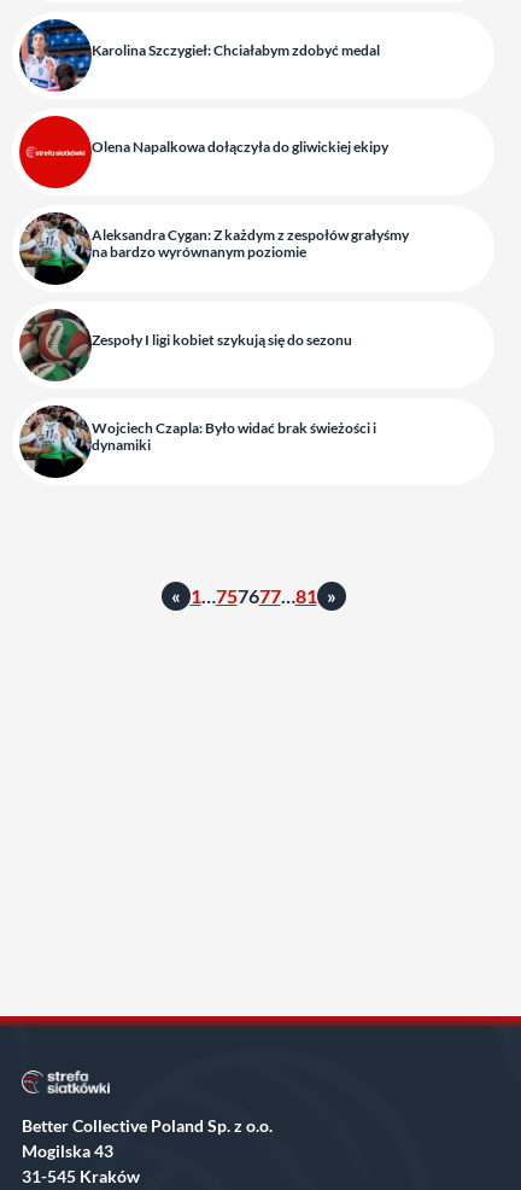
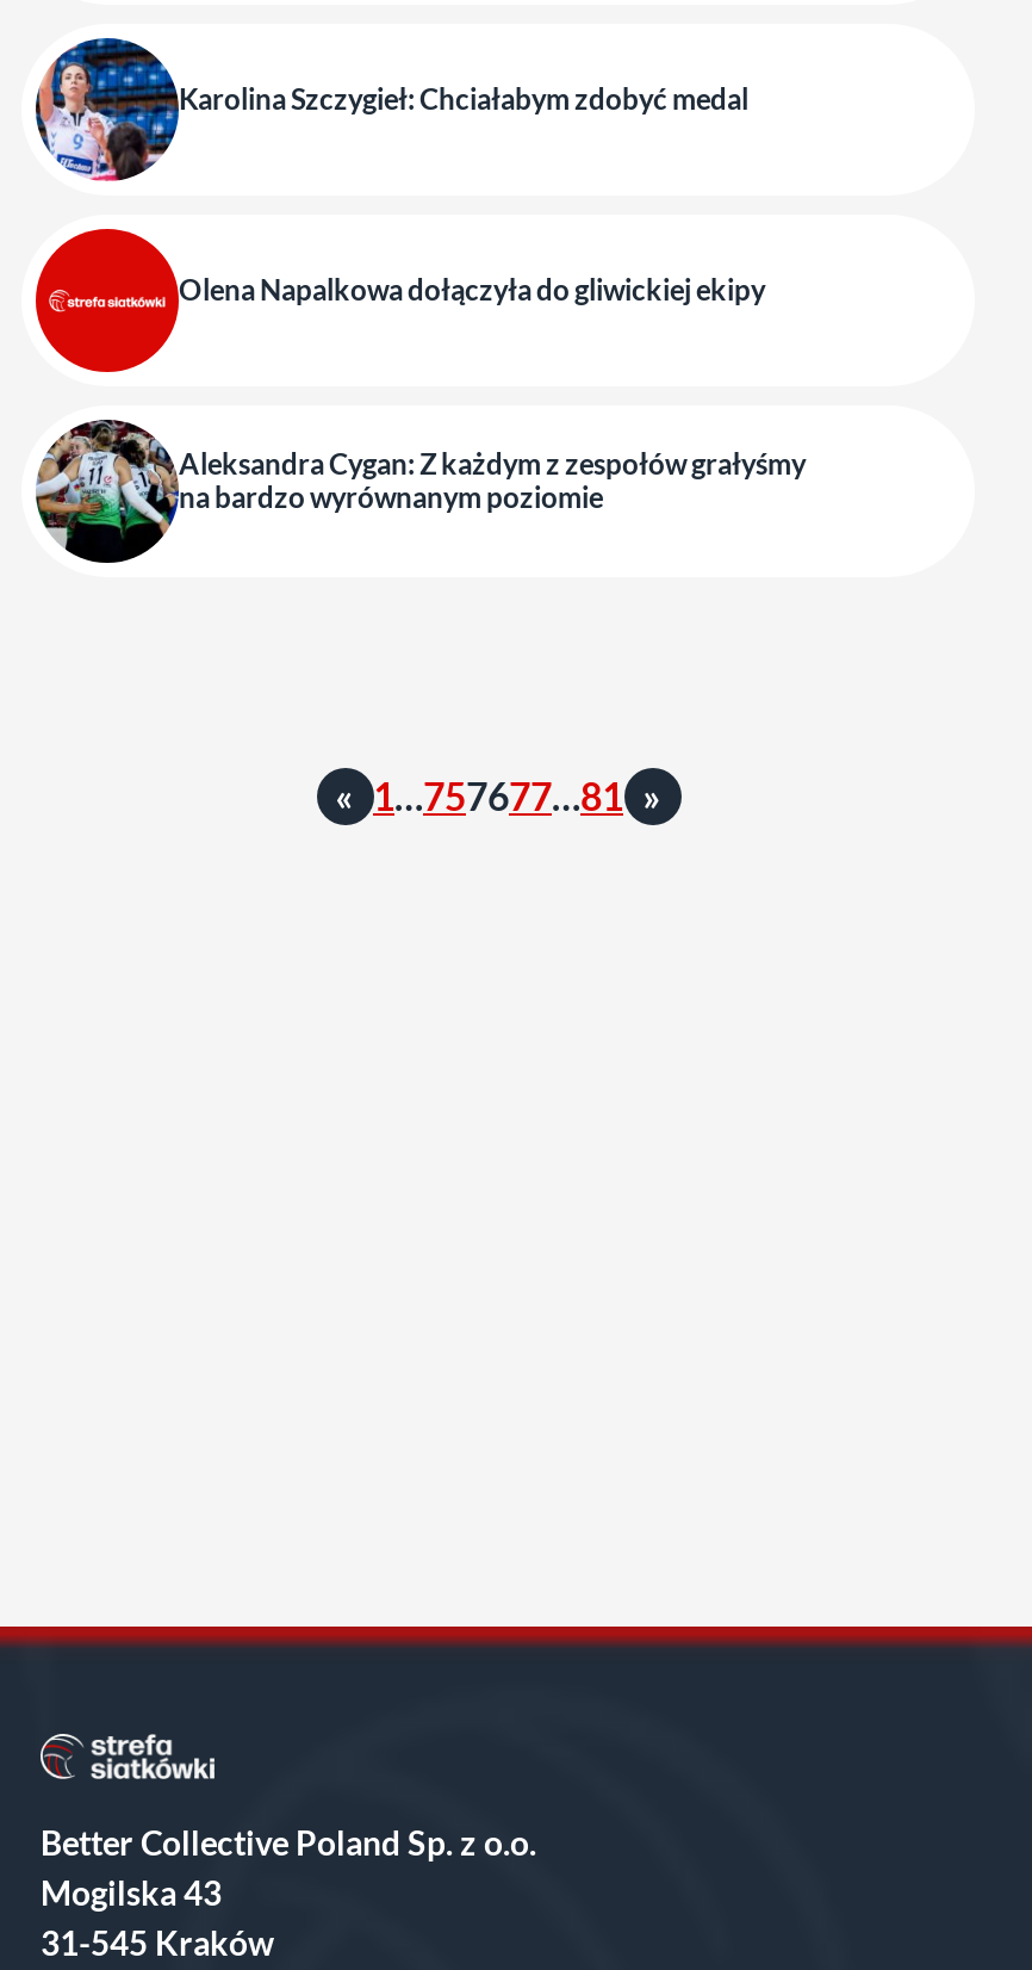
[19,308,352,383] [image] | Zespoły I ligi kobiet szykują się do sezonu -> none
[92,419,376,454] Wojciech Czapla: Było widać brak świeżości i | dynamiki -> none

